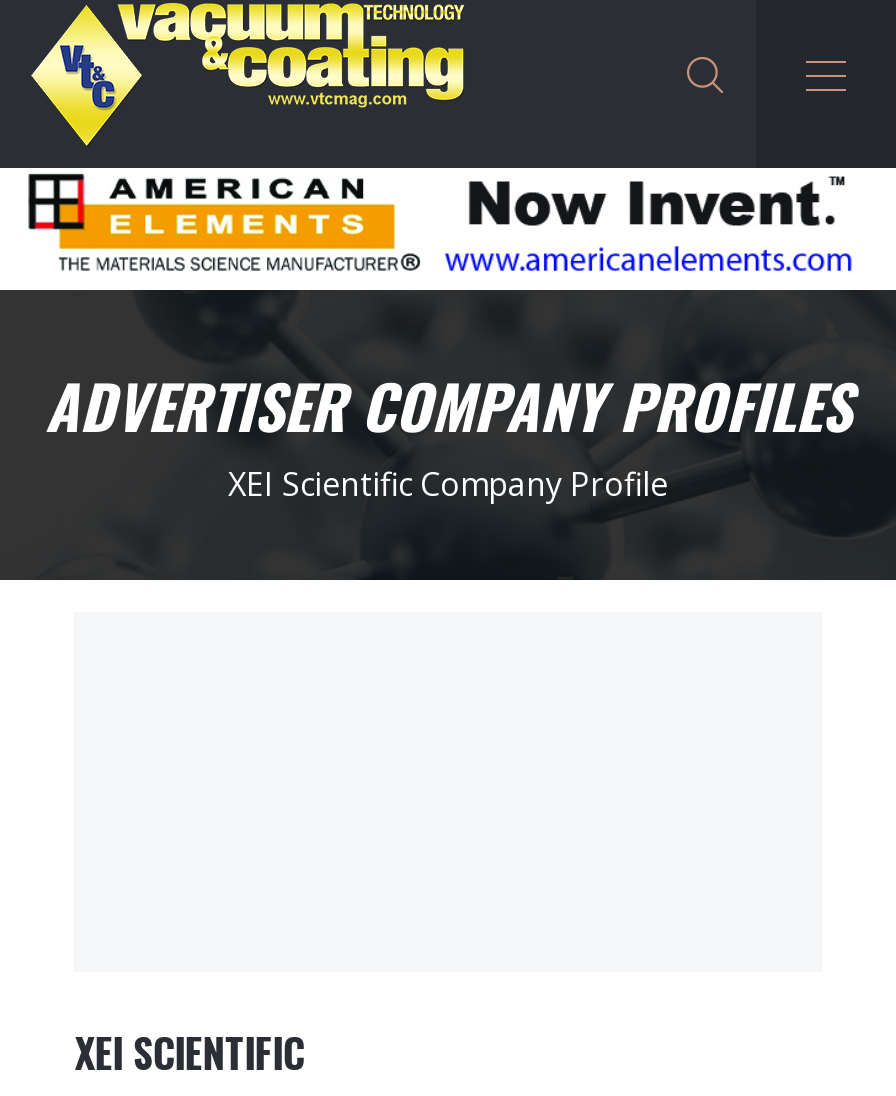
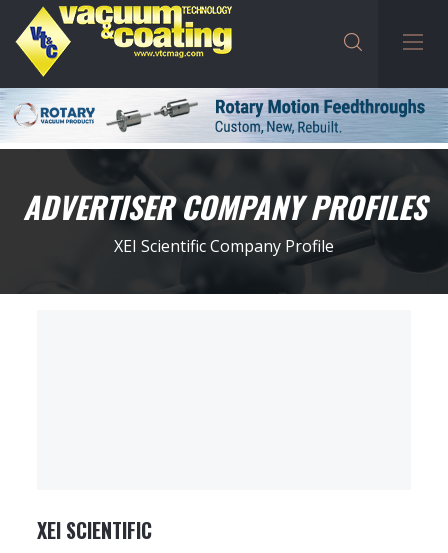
[6,166,890,278] [image] -> [3,87,445,144] [image]

